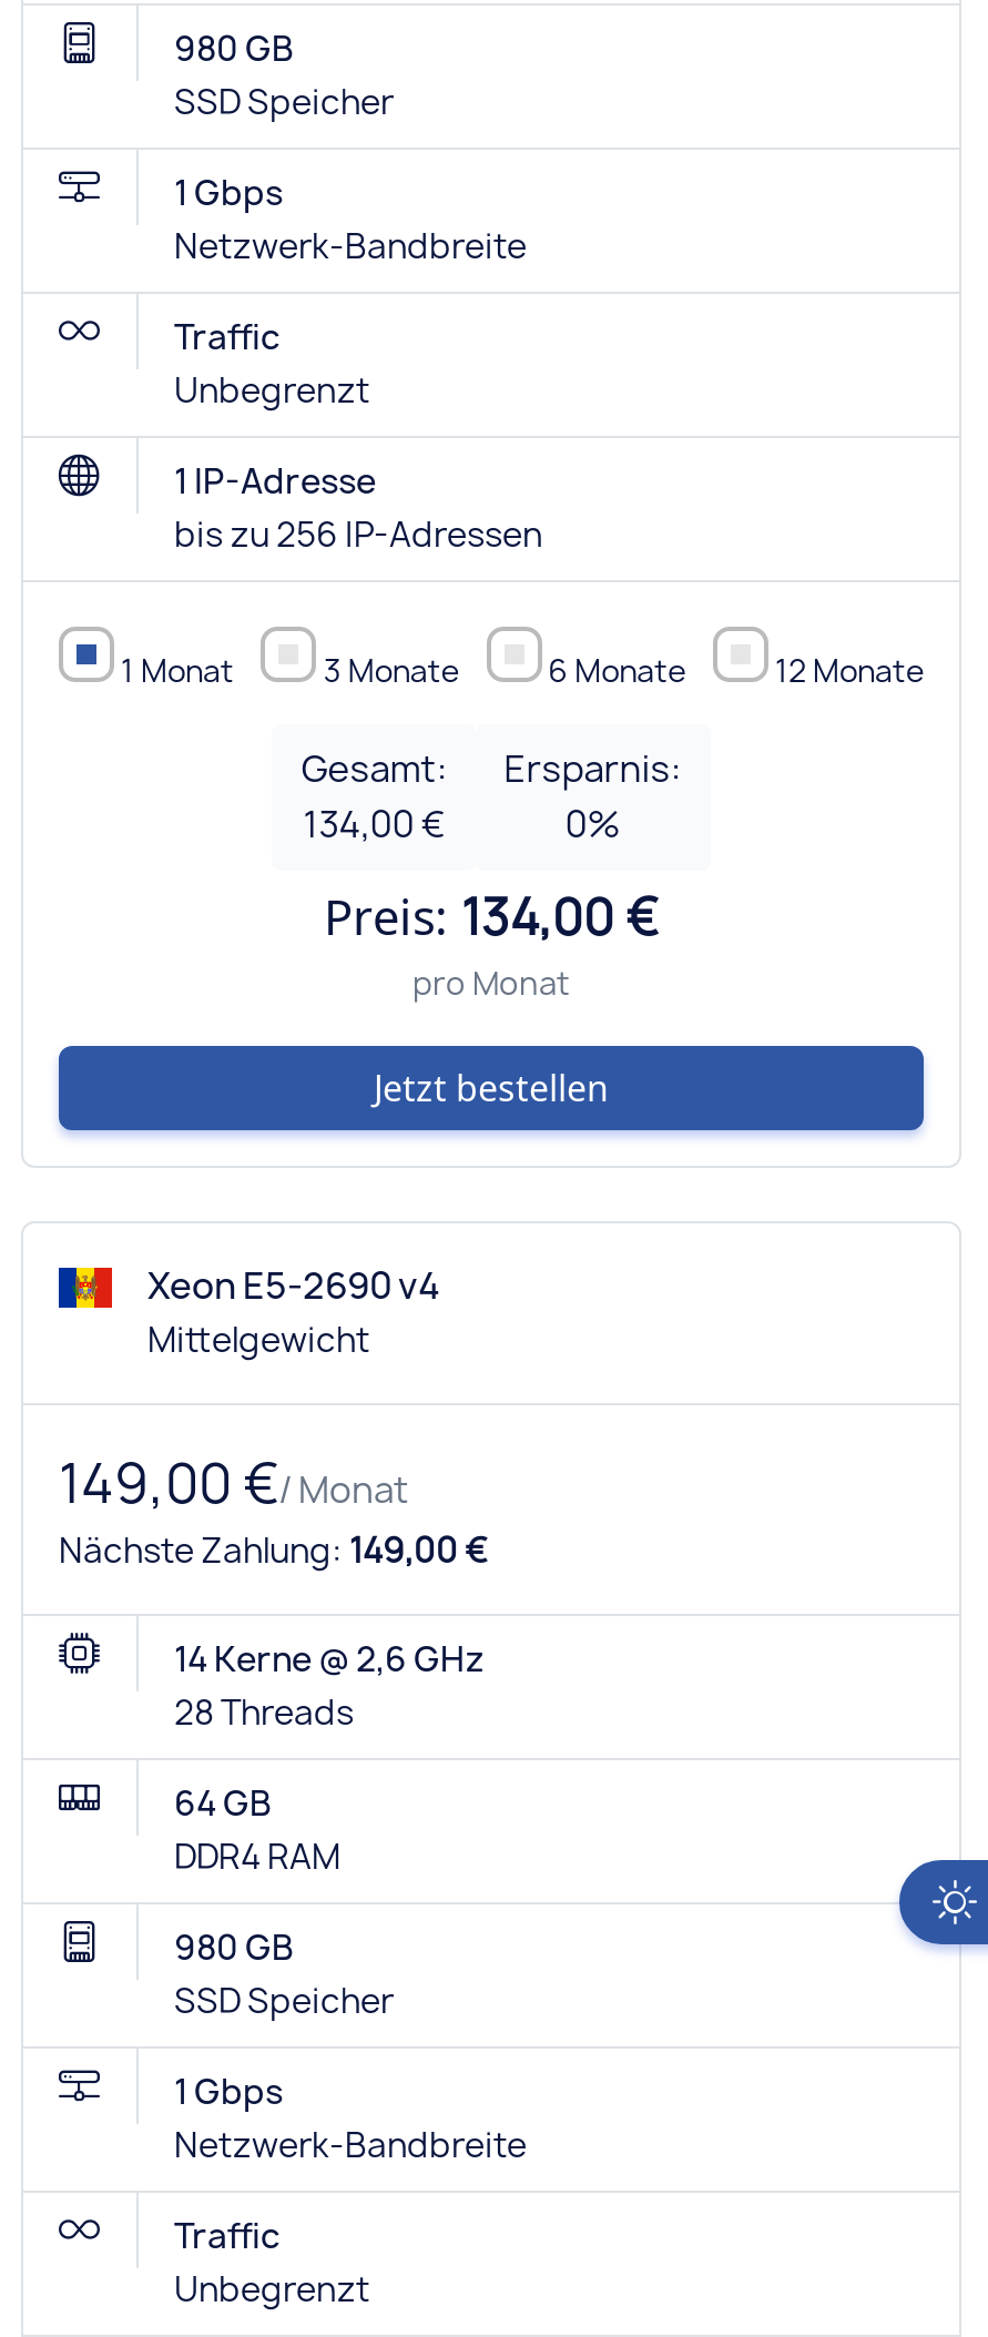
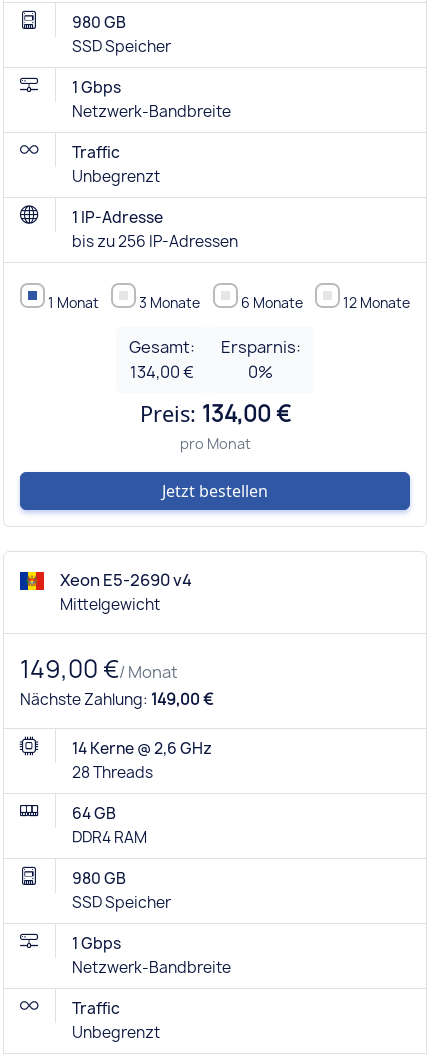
[897,1858,981,1953] [image] -> none

